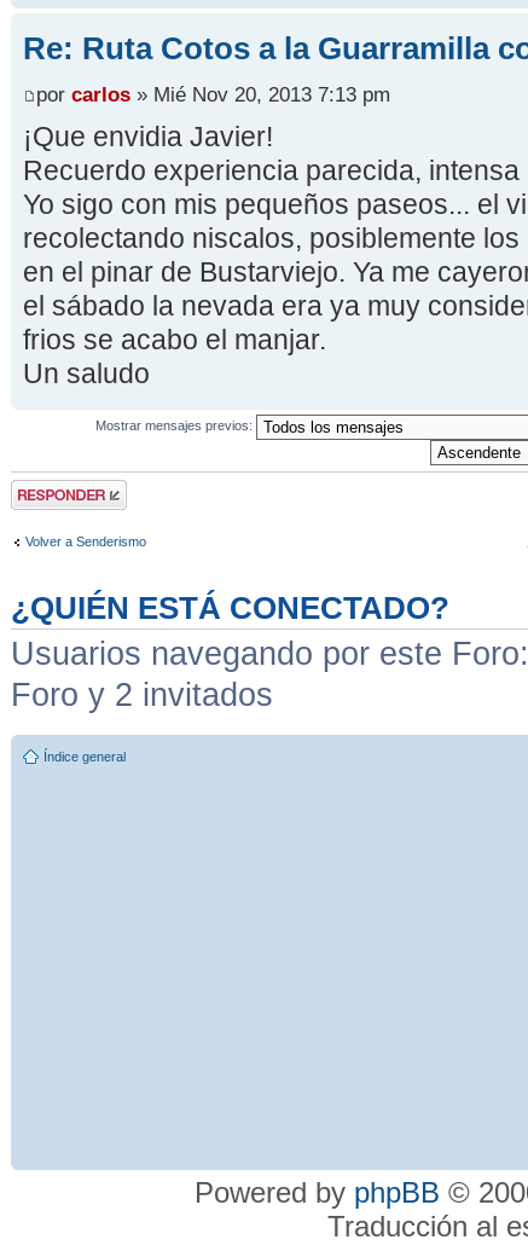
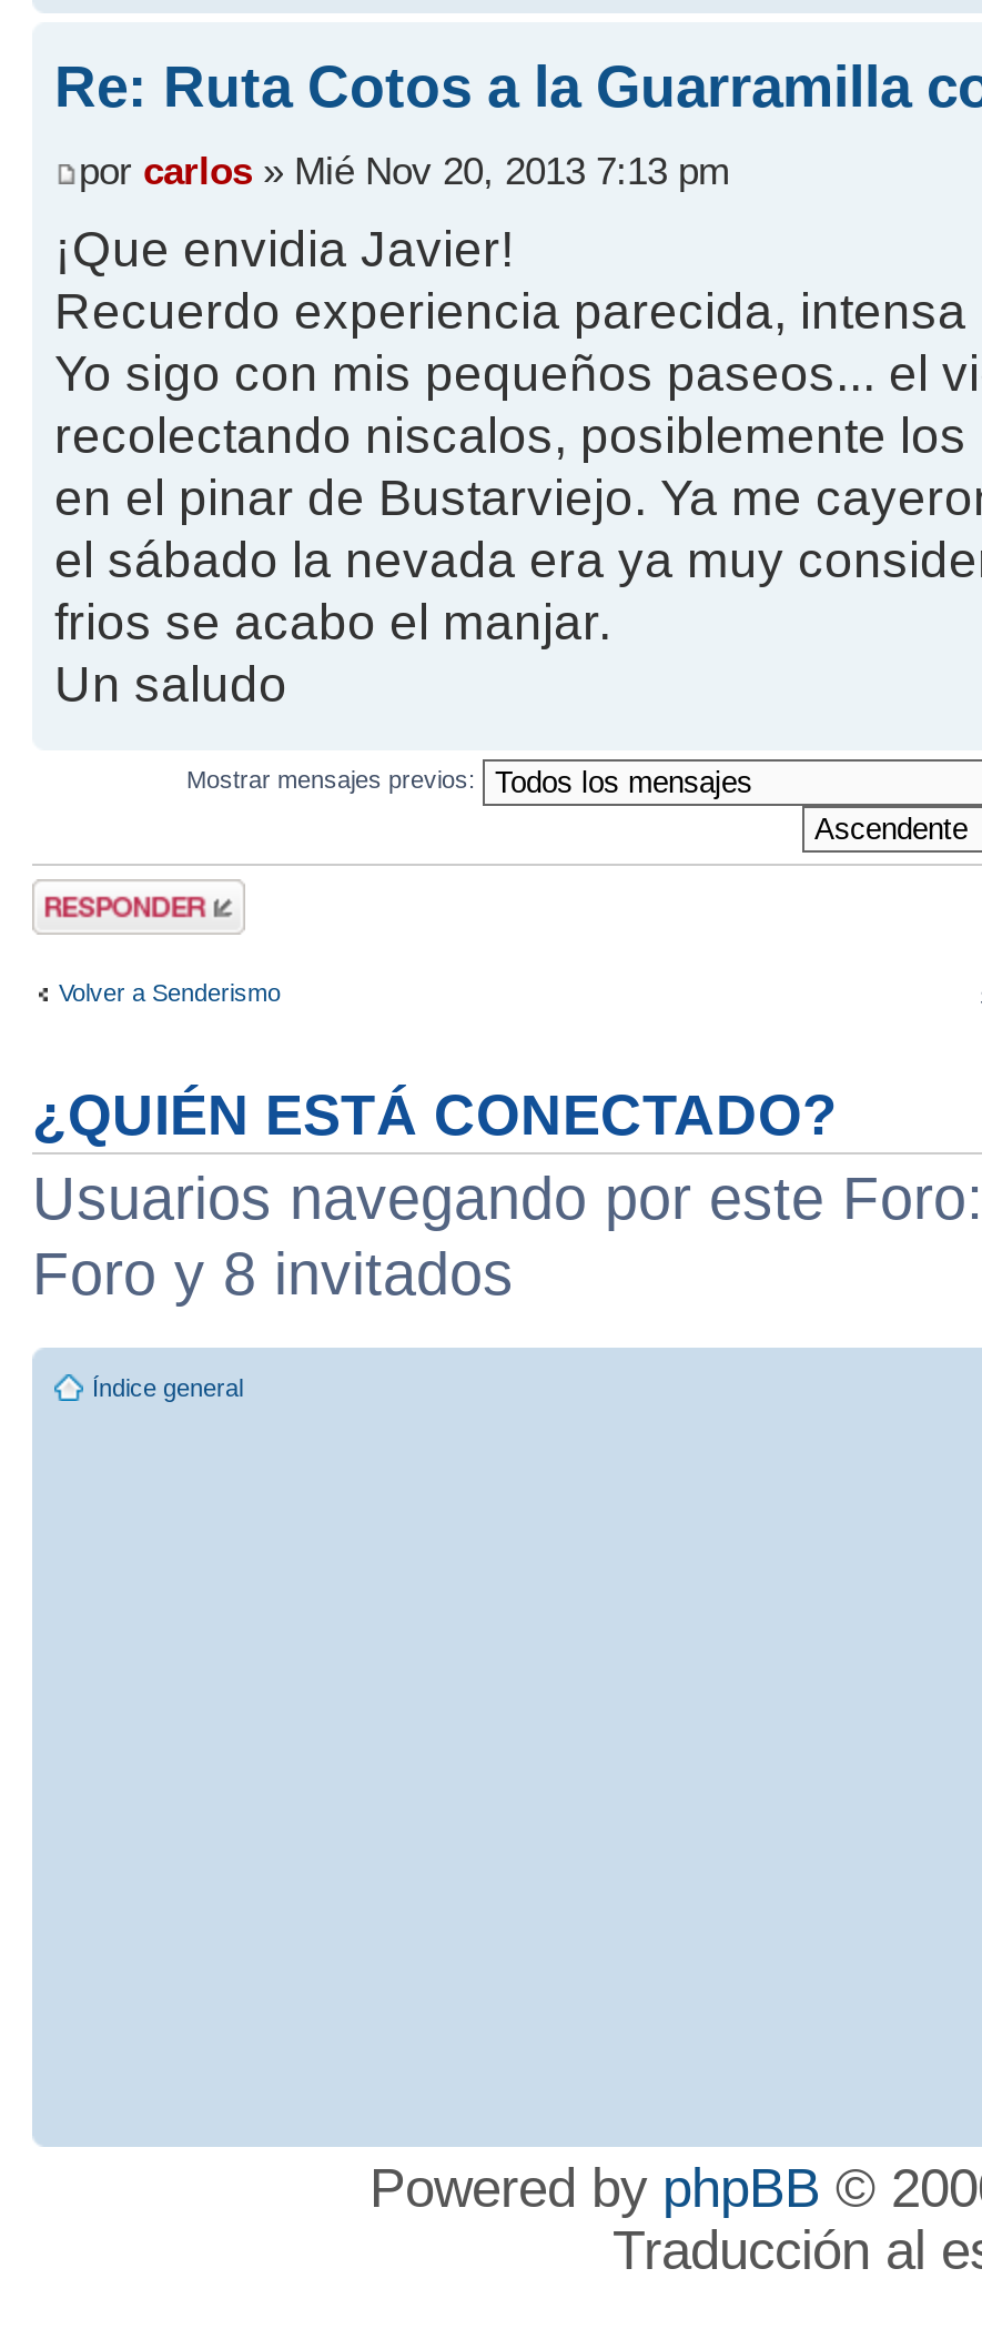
[11,676,273,713] Foro y 2 invitados -> [32,1240,514,1307] Foro y 8 invitados

